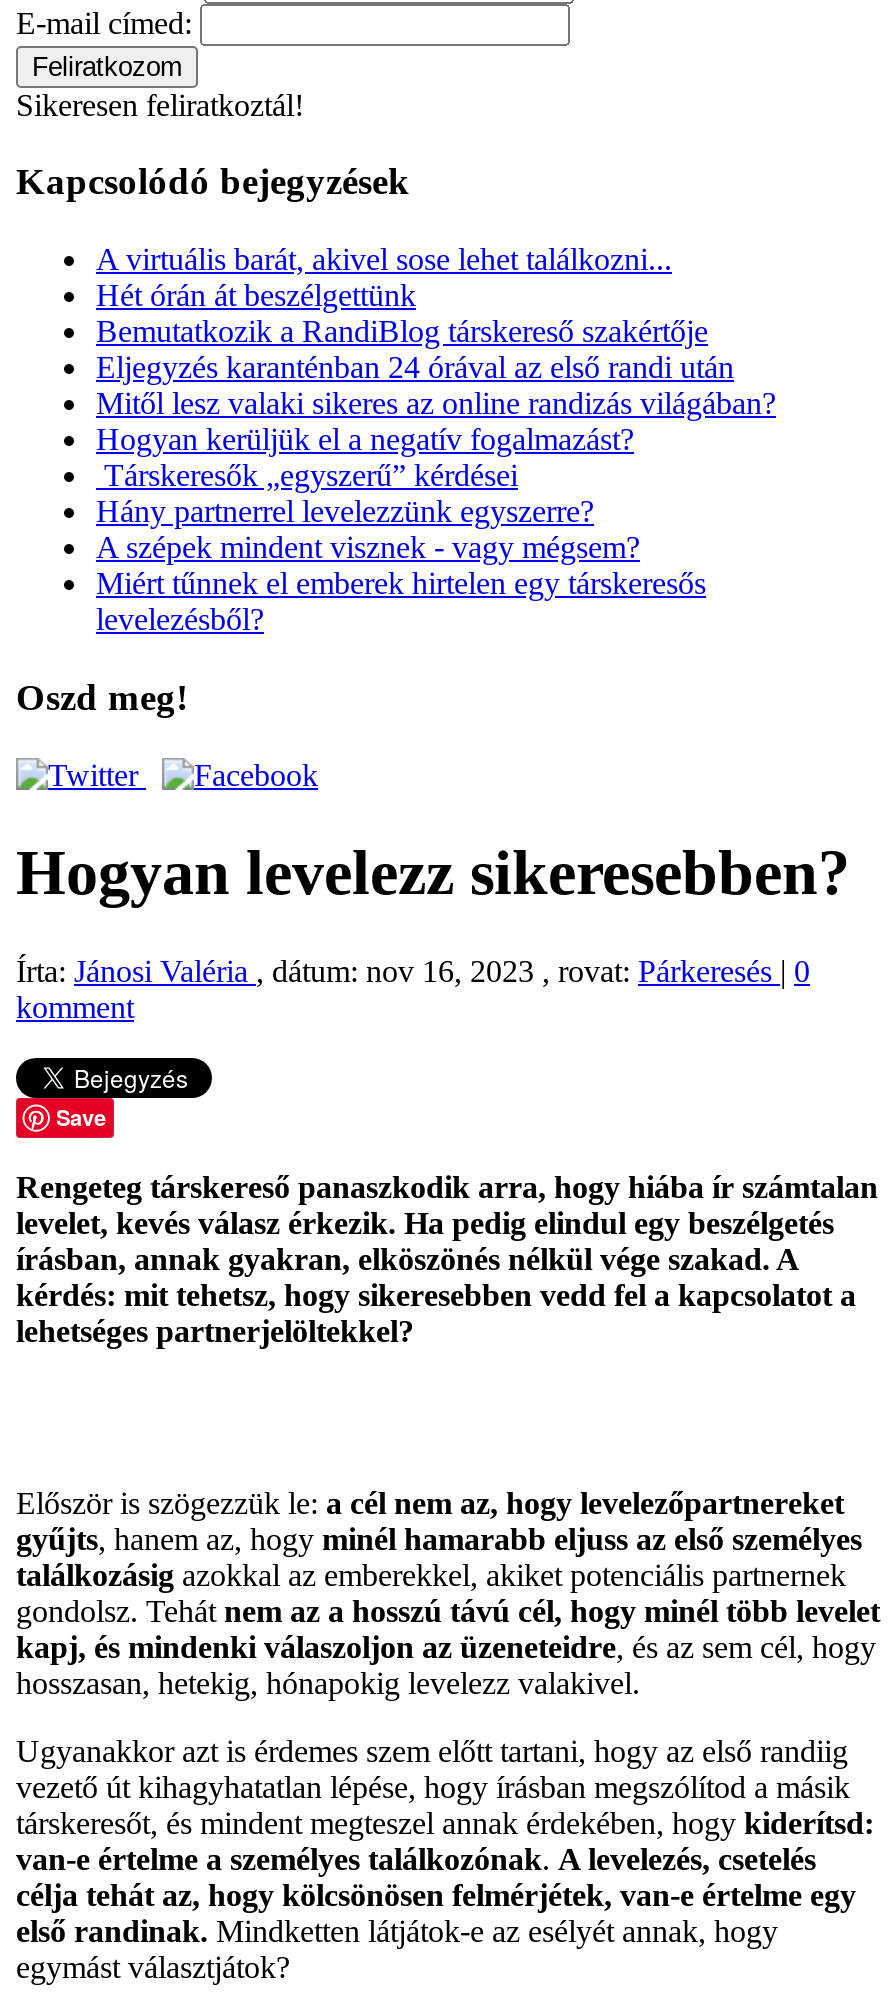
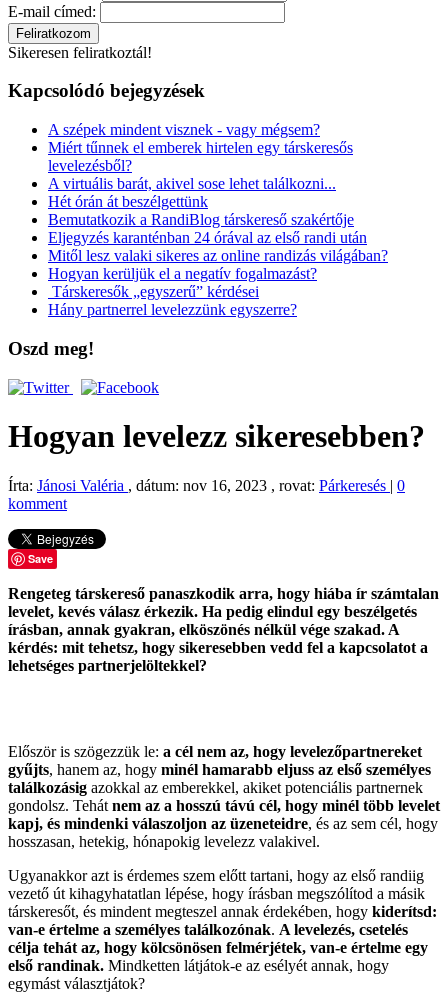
moved [96,242,776,528] -> [48,175,388,318]: A virtuális barát, akivel sose lehet találkozni... | Hét órán át beszélgettünk | Bemutatkozik a RandiBlog társkereső szakértője | Eljegyzés karanténban 24 órával az első randi után | Mitől lesz valaki sikeres az online randizás világában? | Hogyan kerüljük el a negatív fogalmazást? | Társkeresők „egyszerű” kérdései | Hány partnerrel levelezzünk egyszerre?
moved [96,530,706,636] -> [48,121,353,174]: A szépek mindent visznek - vagy mégsem? | Miért tűnnek el emberek hirtelen egy társkeresős | levelezésből?

